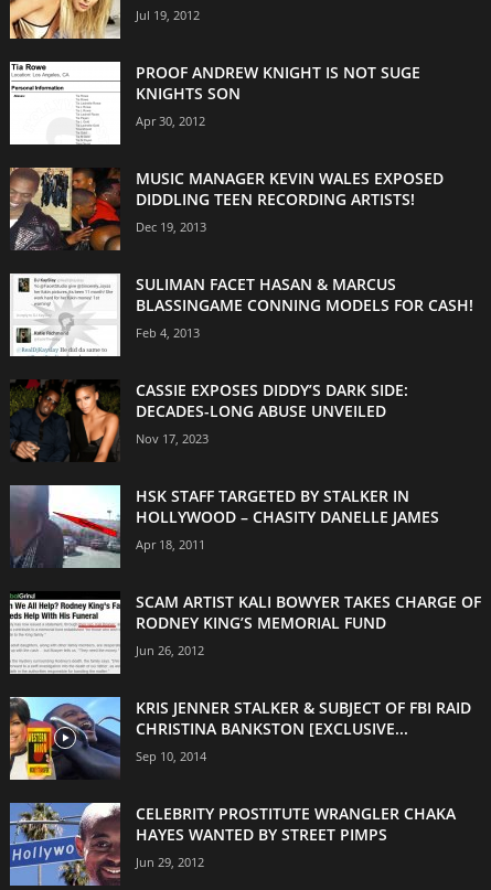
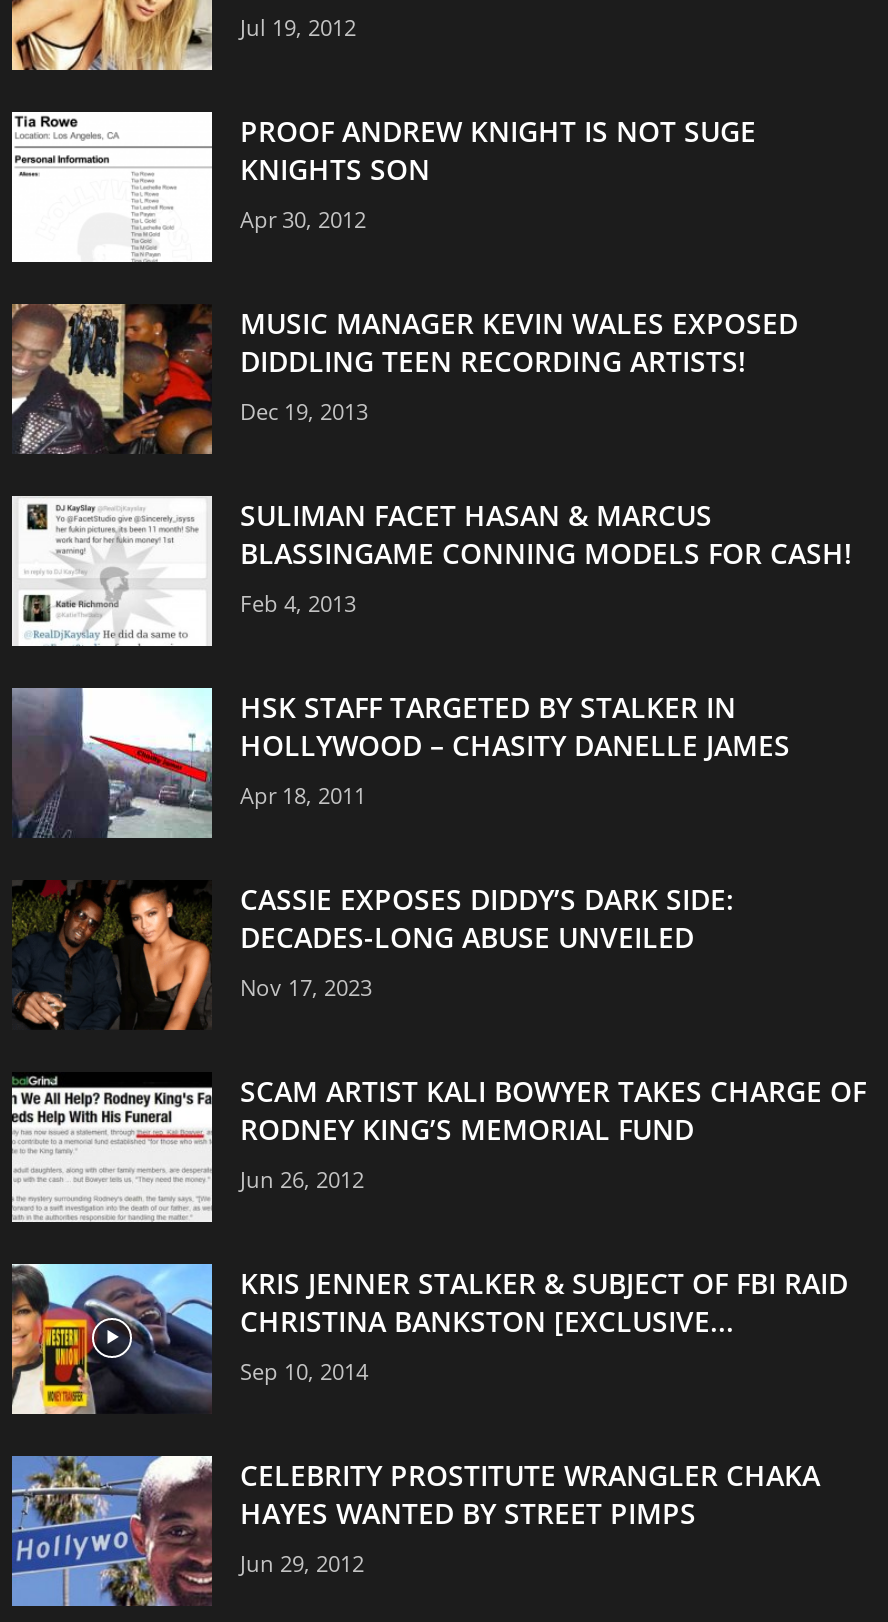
moved [9,378,408,463] -> [10,878,734,1032]: [image] | CASSIE EXPOSES DIDDY’S DARK SIDE: | DECADES-LONG ABUSE UNVEILED | Nov 17, 2023
moved [10,484,439,568] -> [12,688,790,840]: [image] | HSK STAFF TARGETED BY STALKER IN | HOLLYWOOD – CHASITY DANELLE JAMES | Apr 18, 2011

